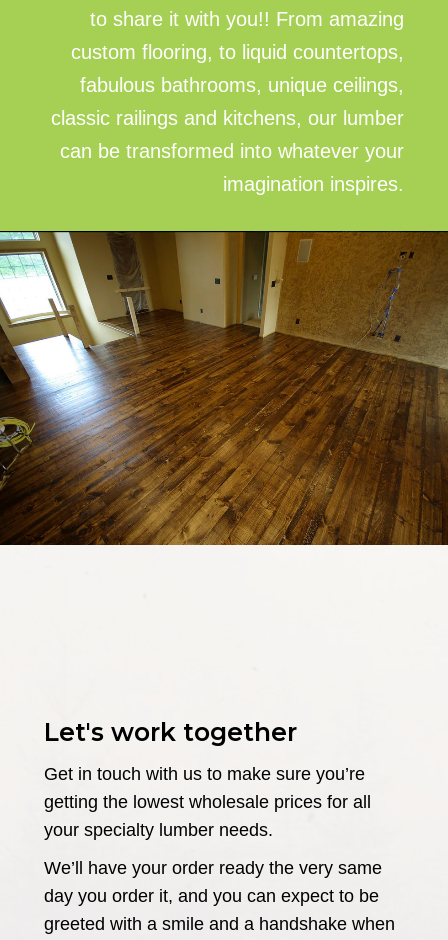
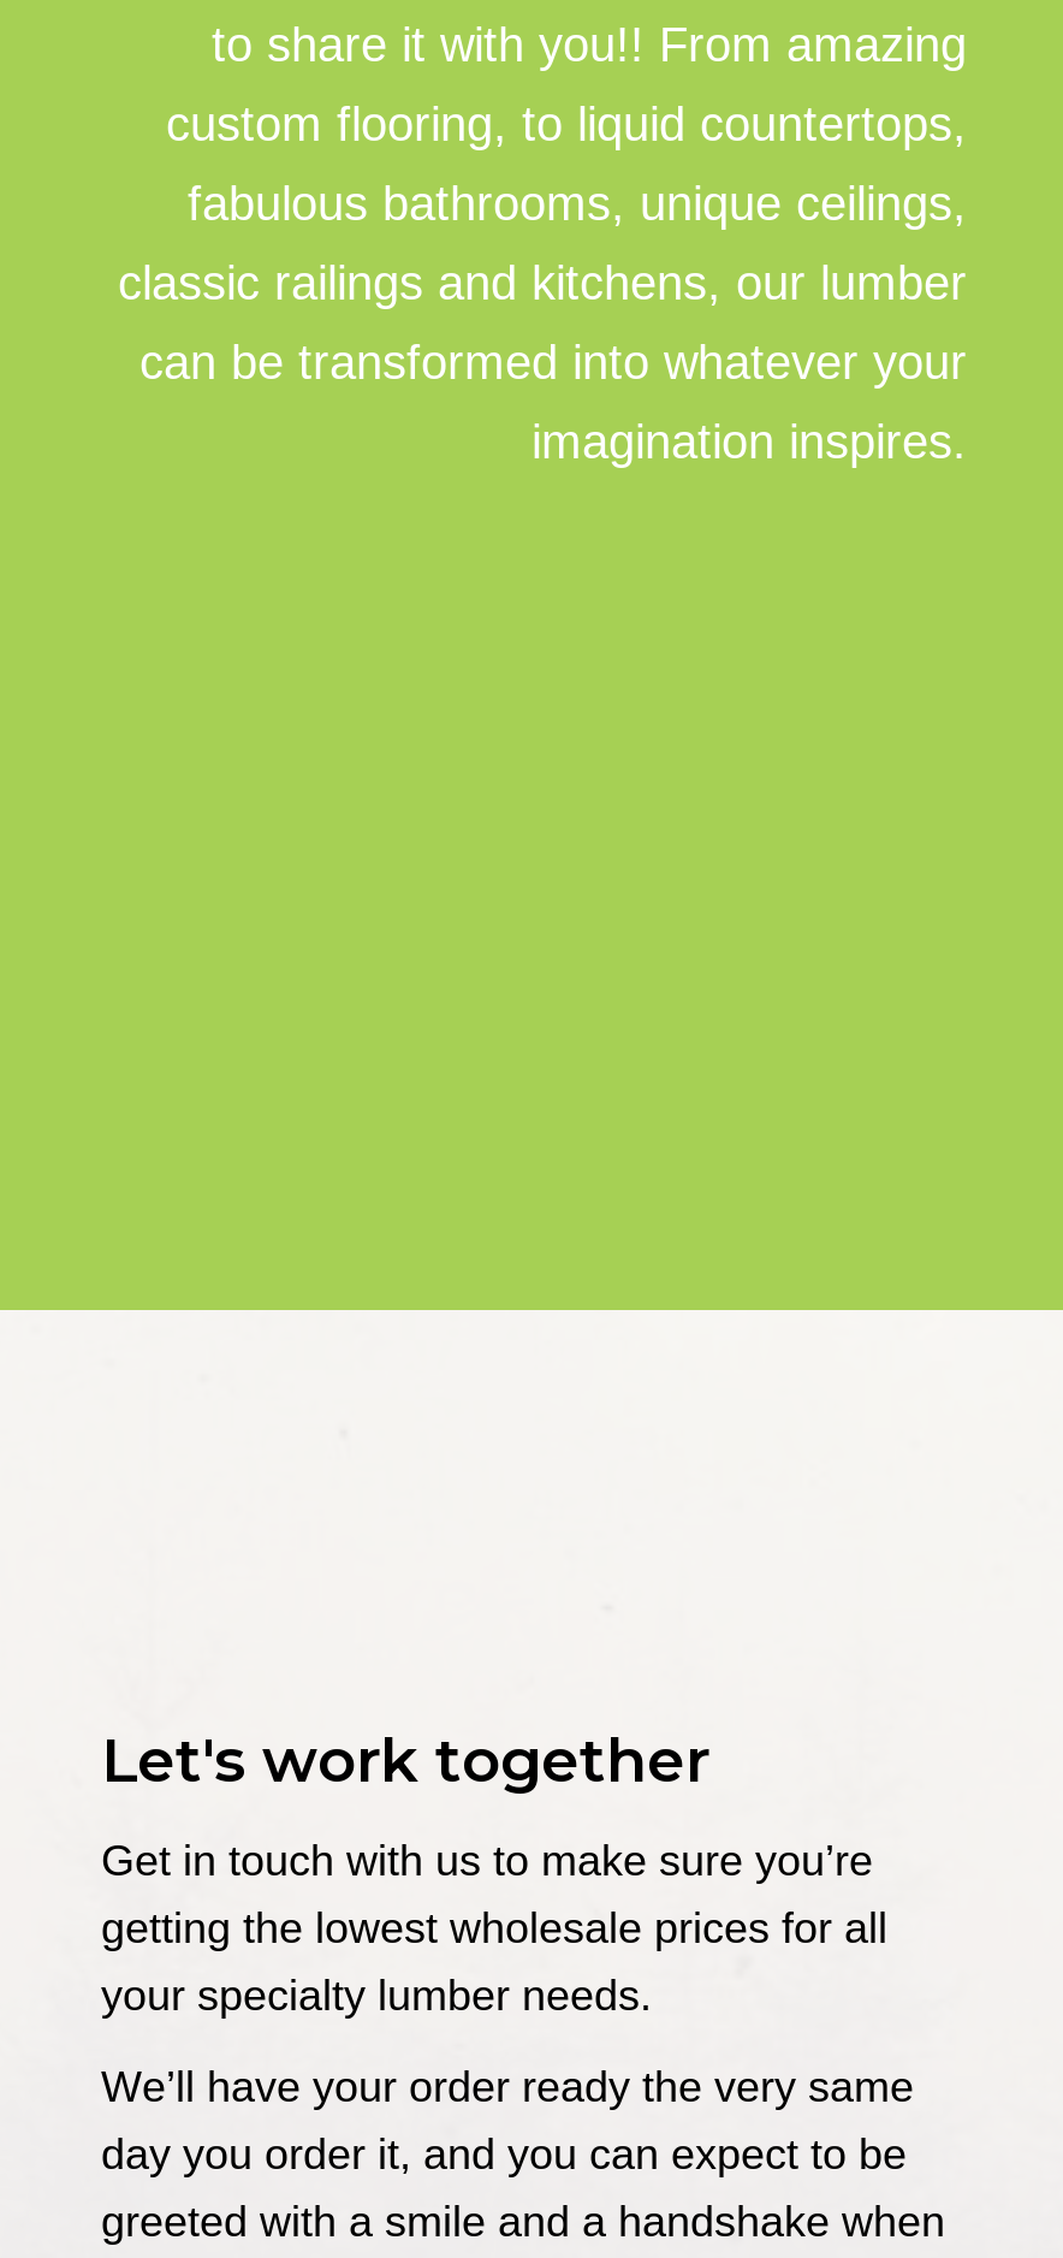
[3,230,445,546] [image] -> none

